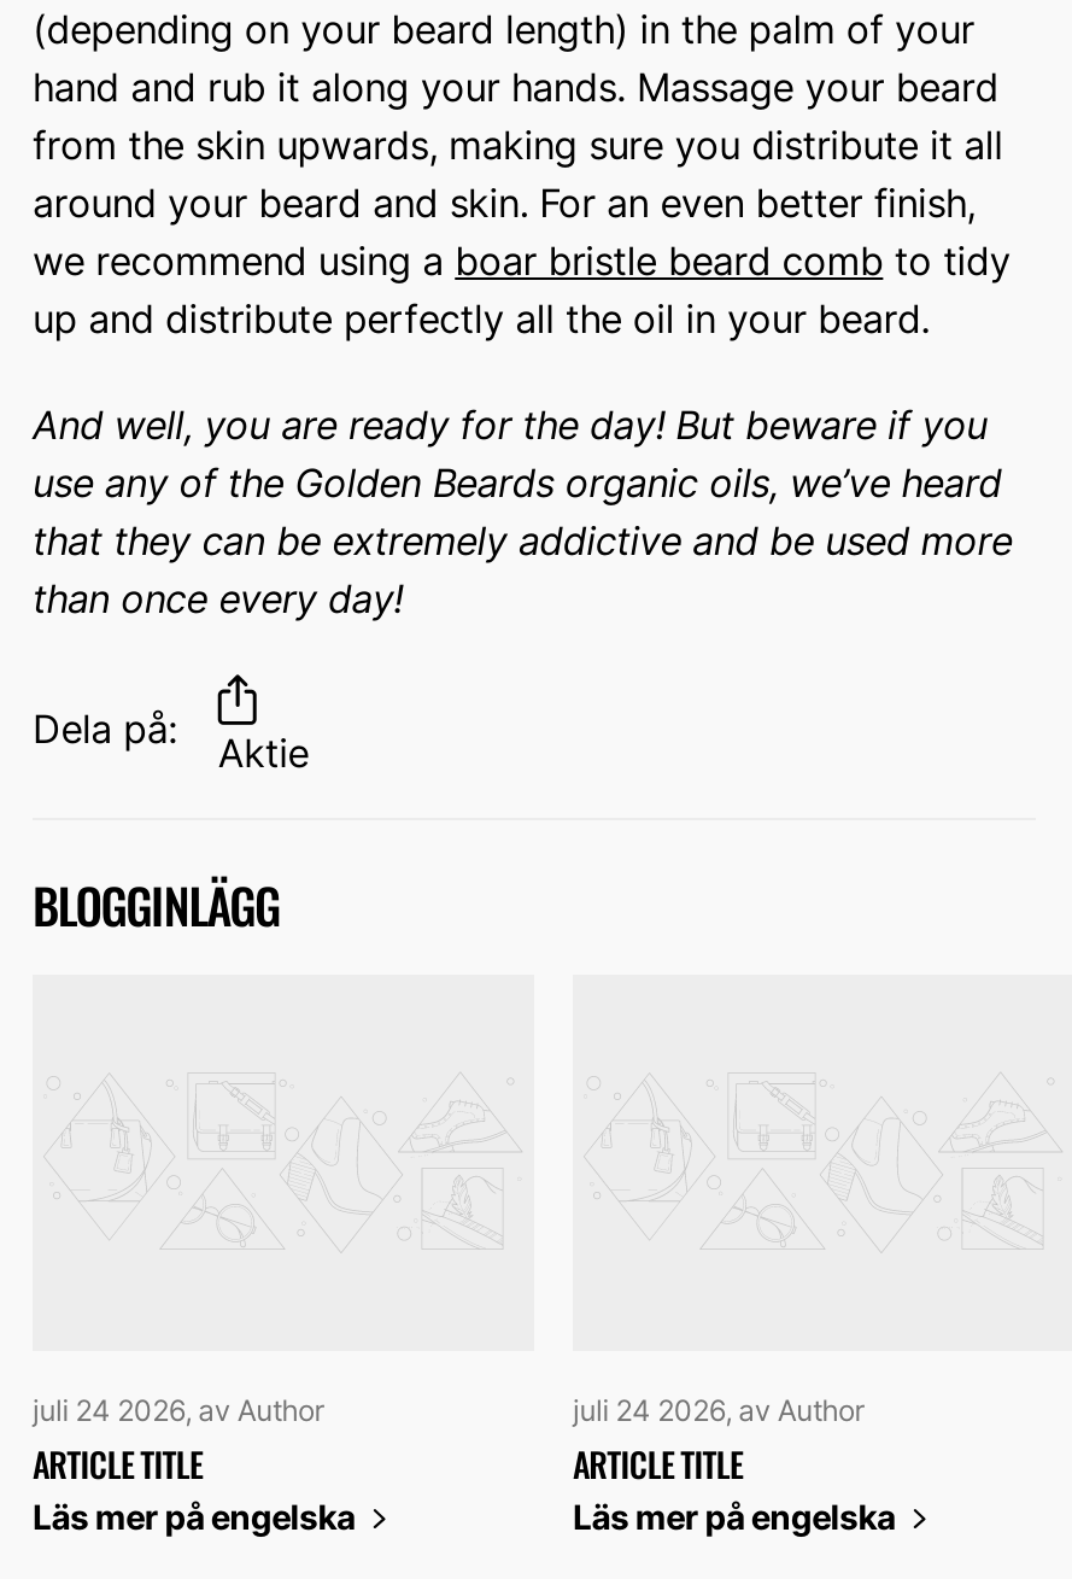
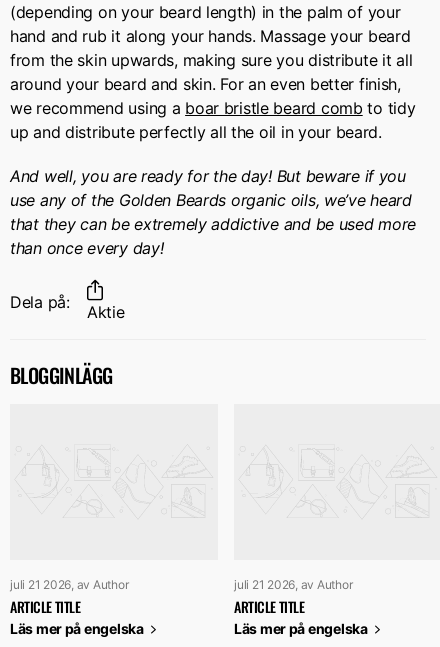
[33,1392,323,1428] juli 24 2026, av Author -> [10,577,128,592] juli 21 2026, av Author
[573,1392,863,1428] juli 24 2026, av Author -> [234,577,352,592] juli 21 2026, av Author

